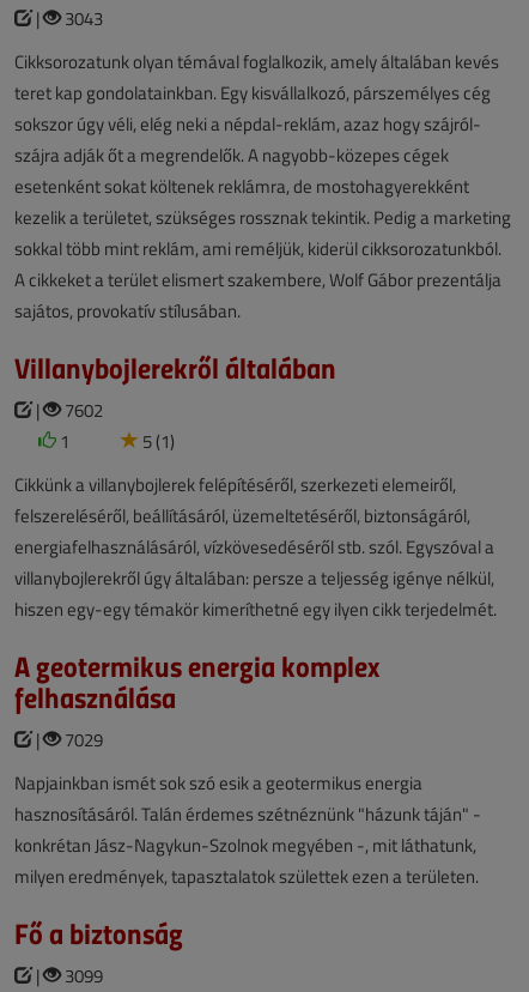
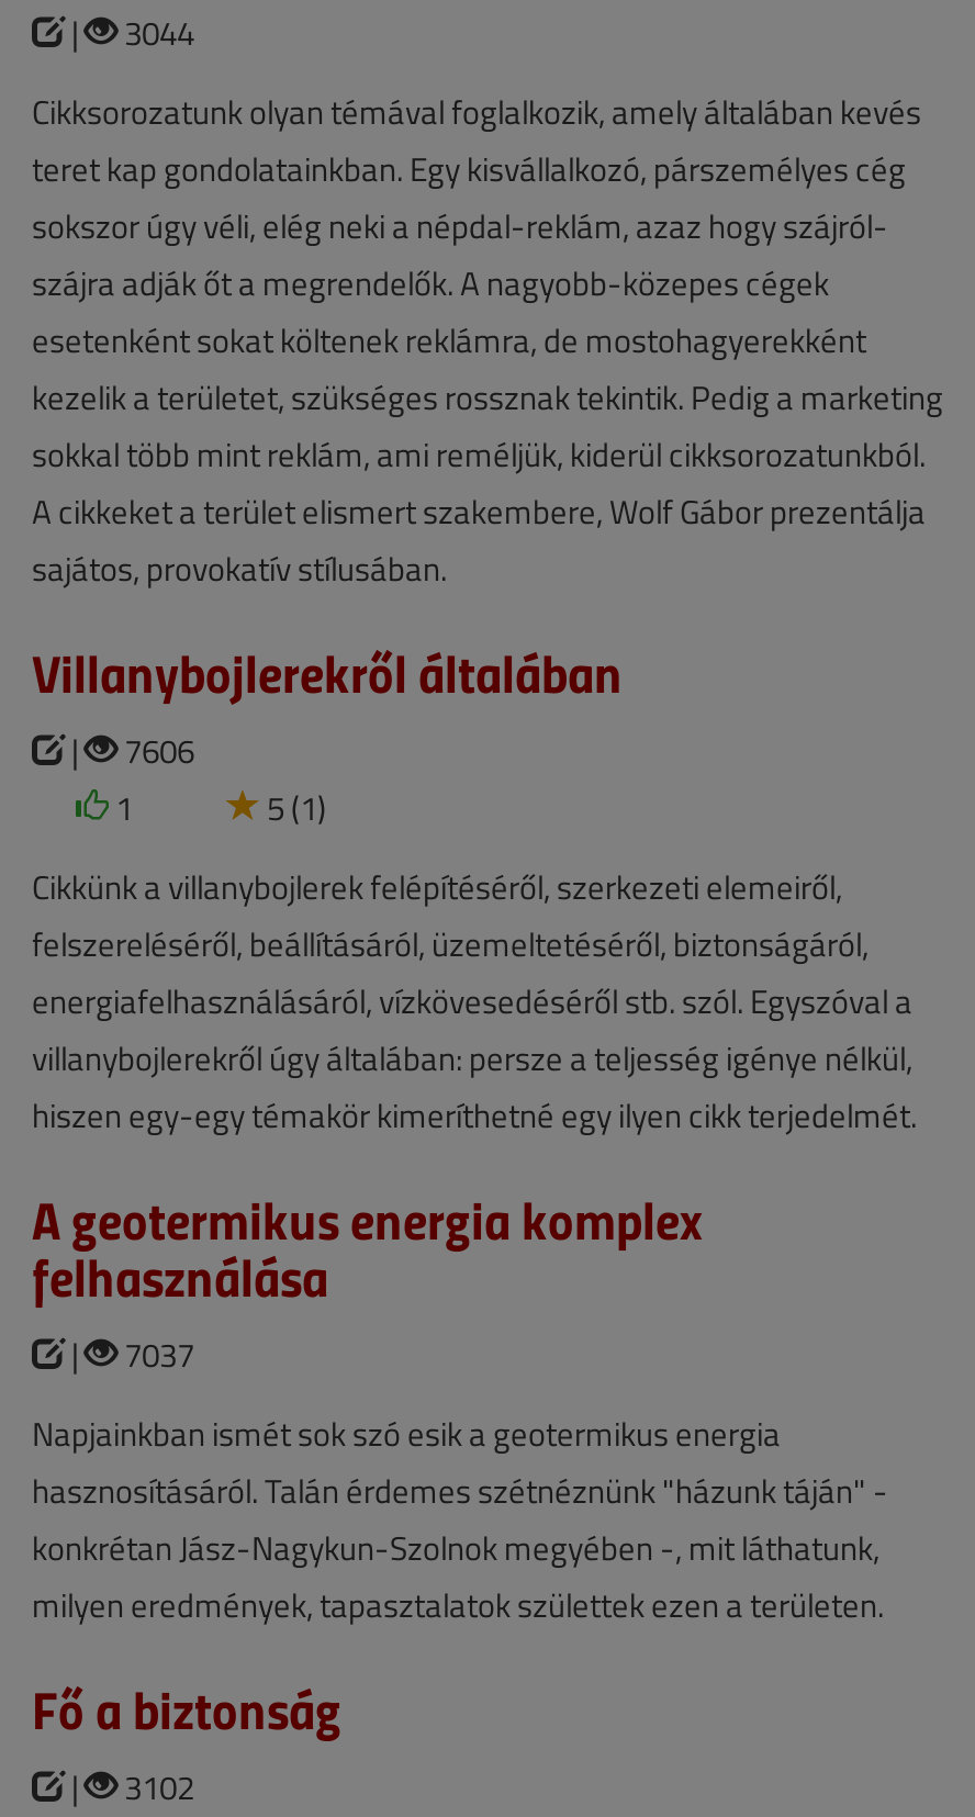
[61,6,103,32] 3043 -> [117,11,194,57] 3044
[61,398,103,423] 7602 -> [117,729,194,775] 7606
[61,728,103,753] 7029 -> [117,1332,194,1379] 7037
[61,964,103,989] 3099 -> [117,1765,194,1811] 3102

